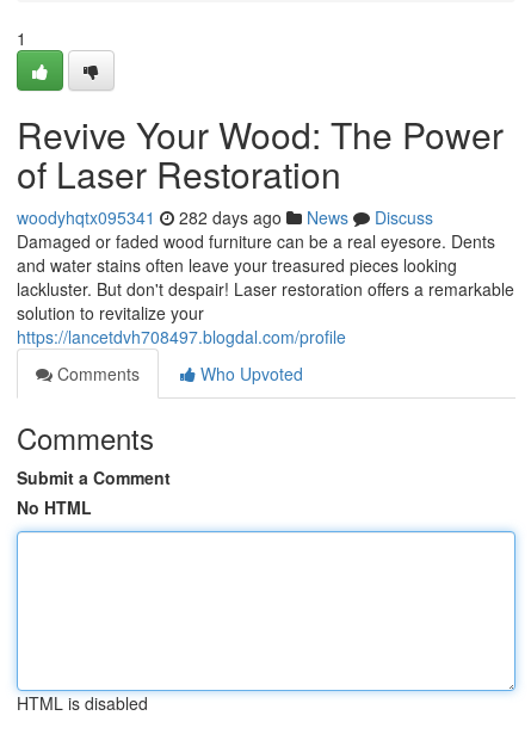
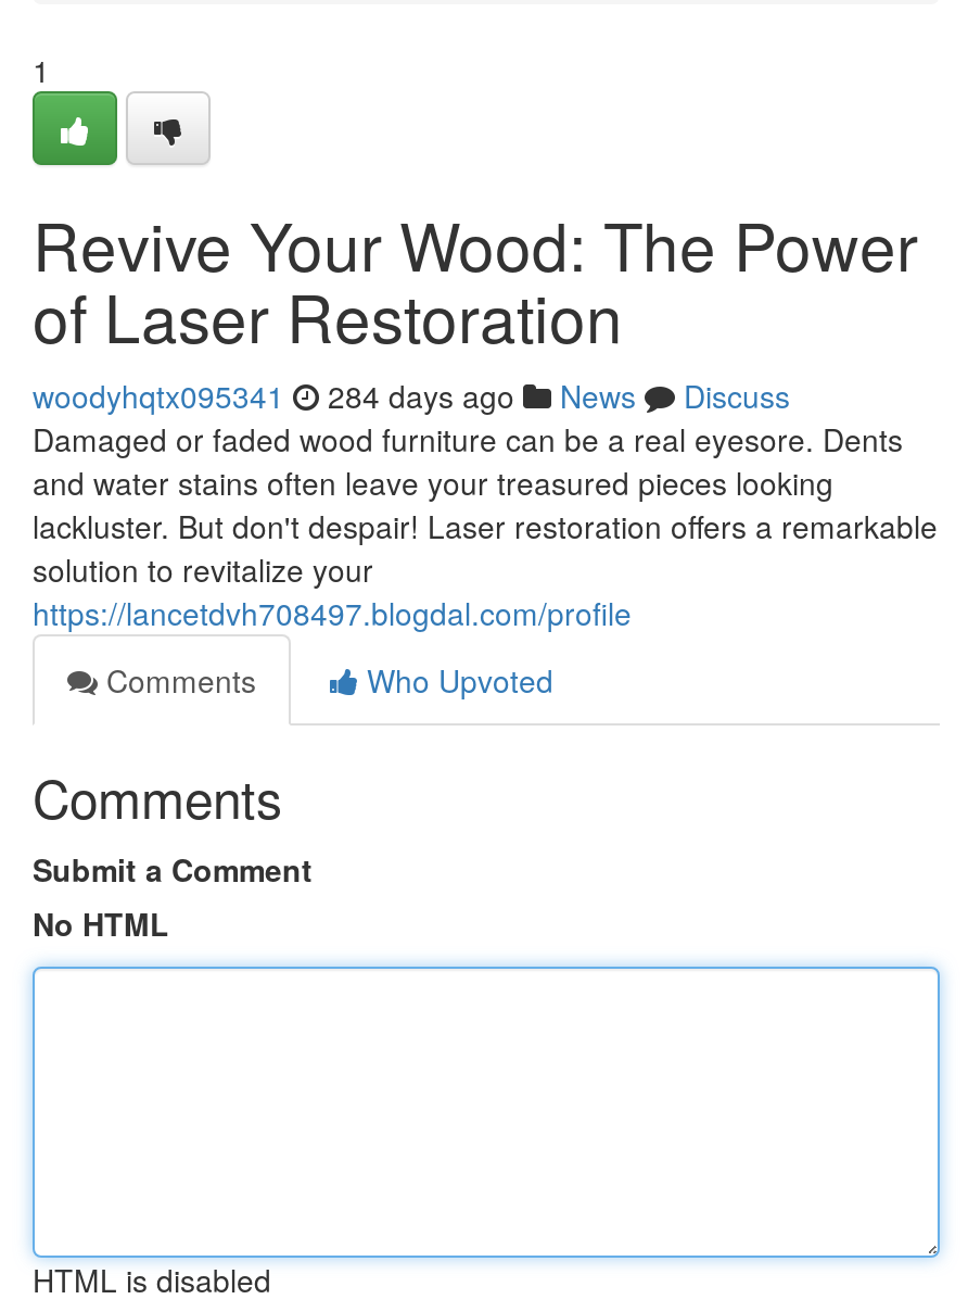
[17,205,433,229] woodyhqtx095341 282 days ago News Discuss -> [33,374,790,417] woodyhqtx095341 284 days ago News Discuss

